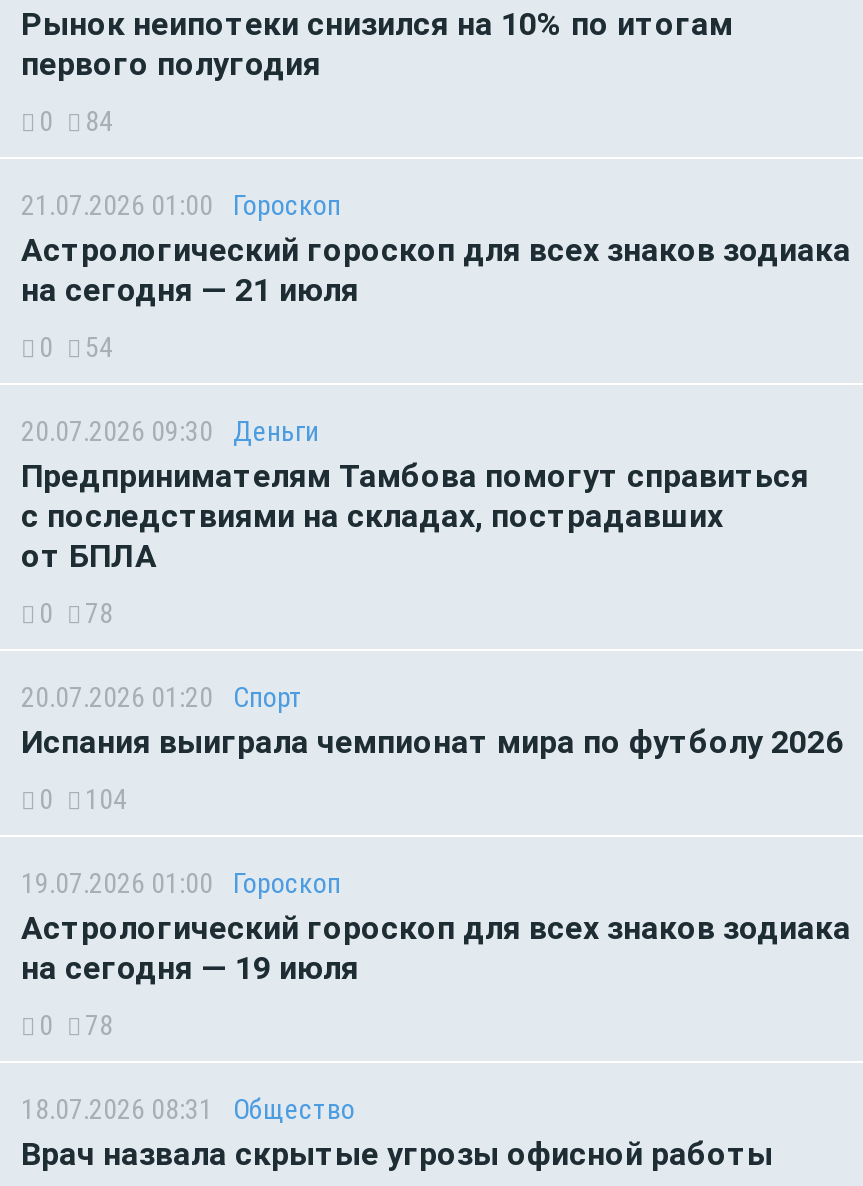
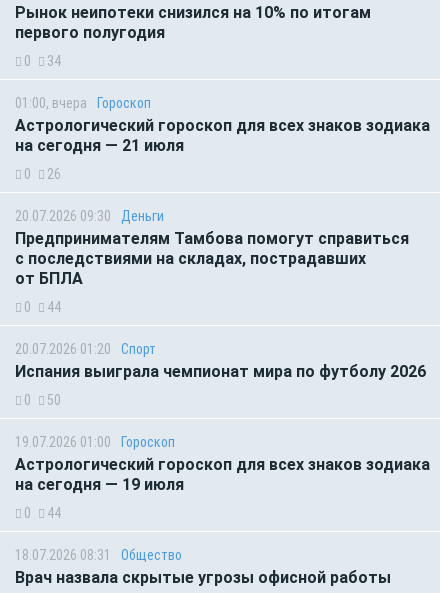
[39,105,113,137] 0 84 -> [24,53,61,69] 0 34
[21,189,341,221] 21.07.2026 01:00 Гороскоп -> [15,95,151,111] 01:00, вчера Гороскоп
[39,331,113,363] 0 54 -> [24,166,61,182] 0 26
[39,597,113,629] 0 78 -> [24,299,61,315] 0 44
[39,783,127,815] 0 104 -> [24,392,61,408] 0 50
[39,1009,113,1041] 0 78 -> [24,505,61,521] 0 44

